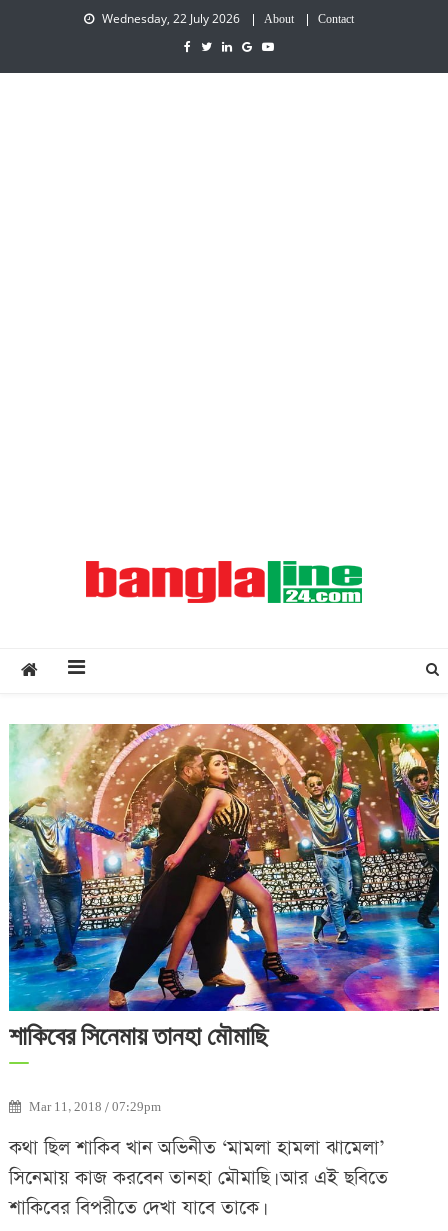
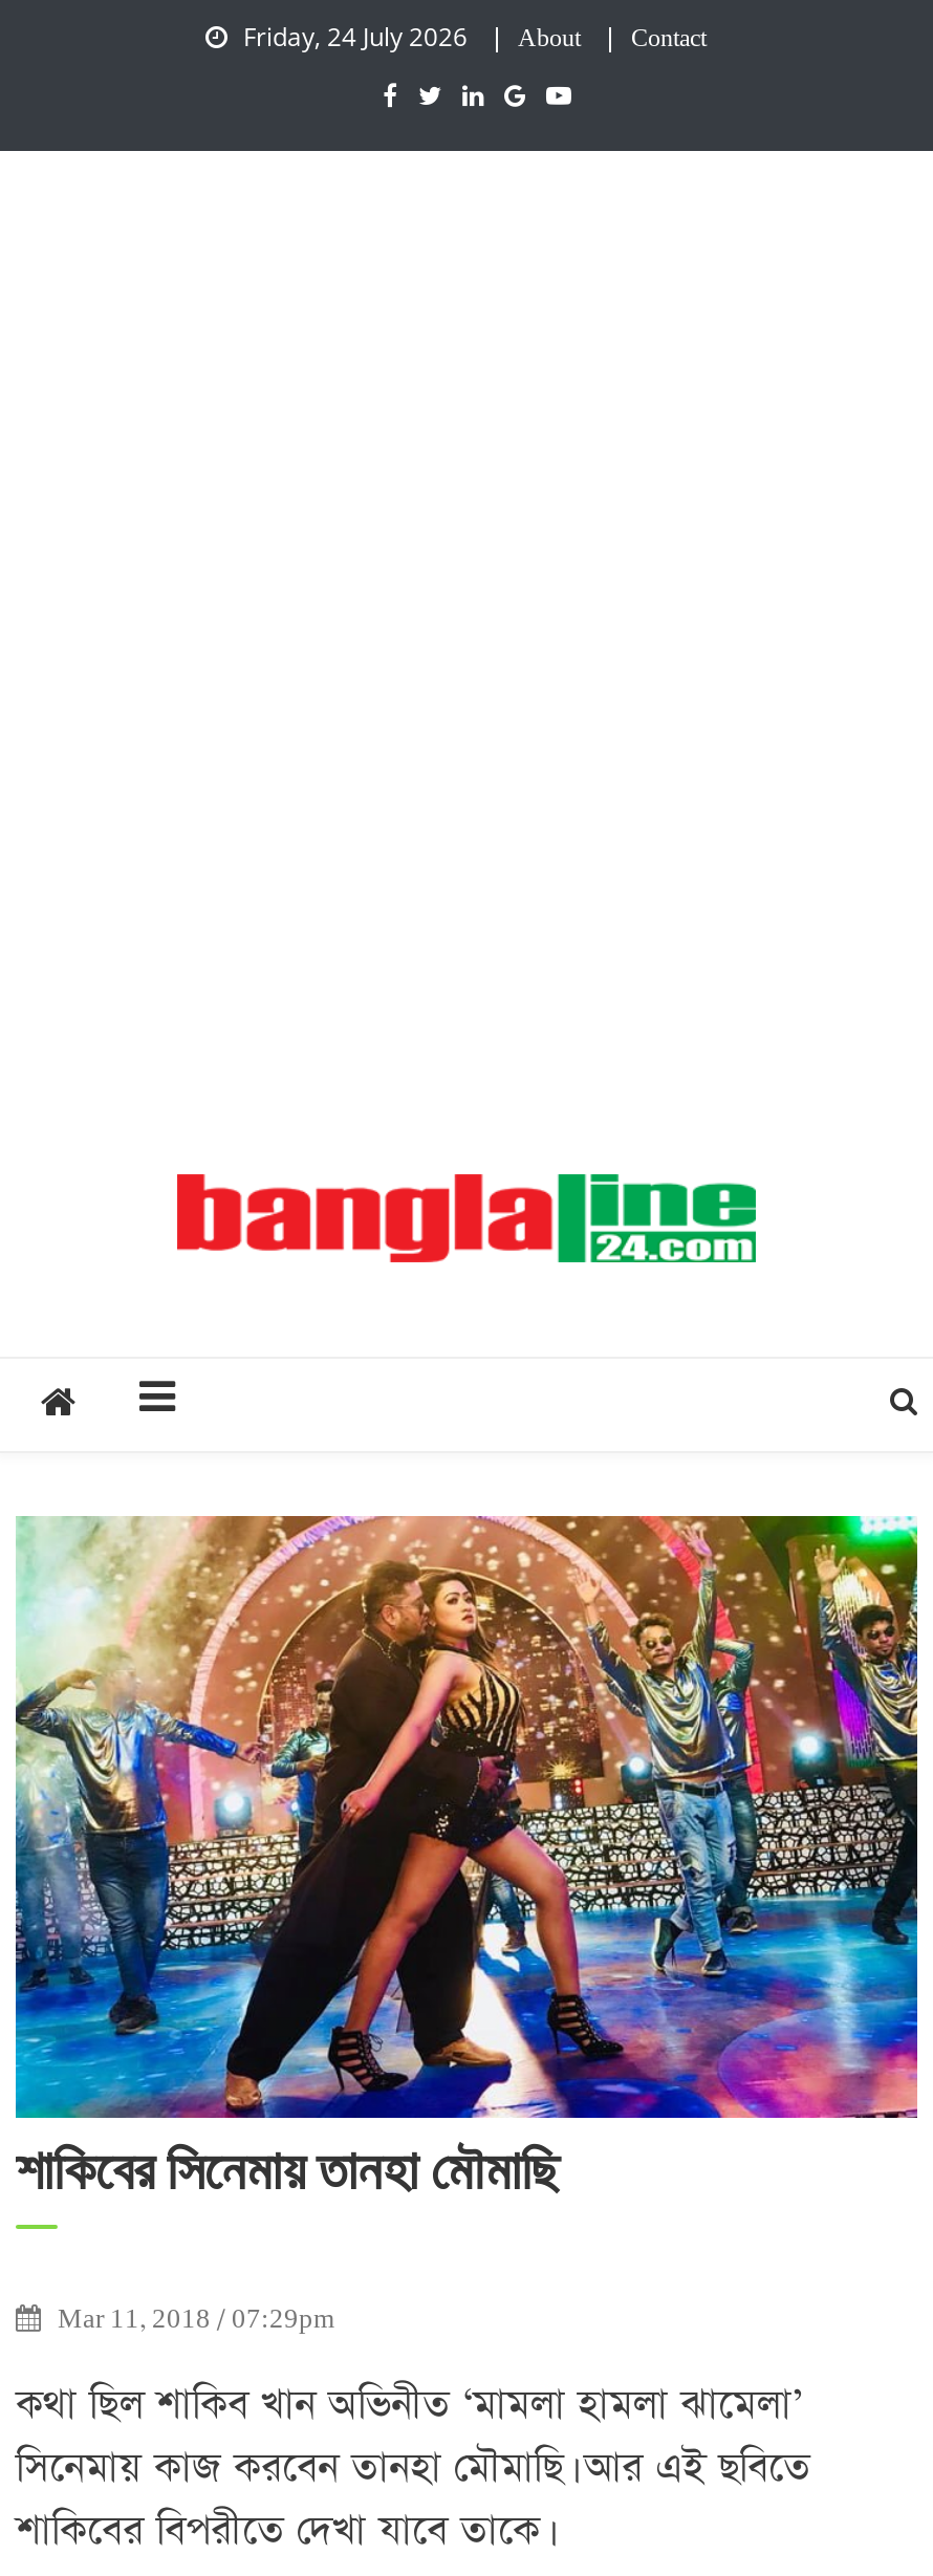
[102,10,240,27] Wednesday, 22 July 2026 -> [243,19,468,55] Friday, 24 July 2026

